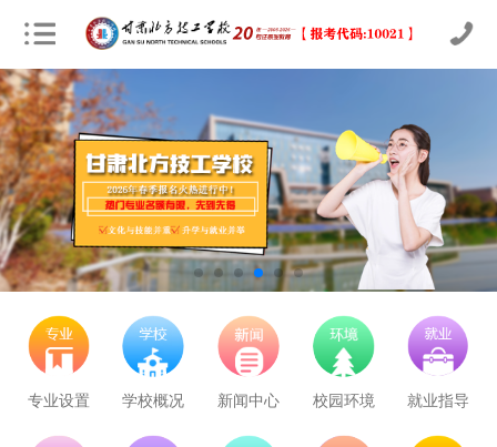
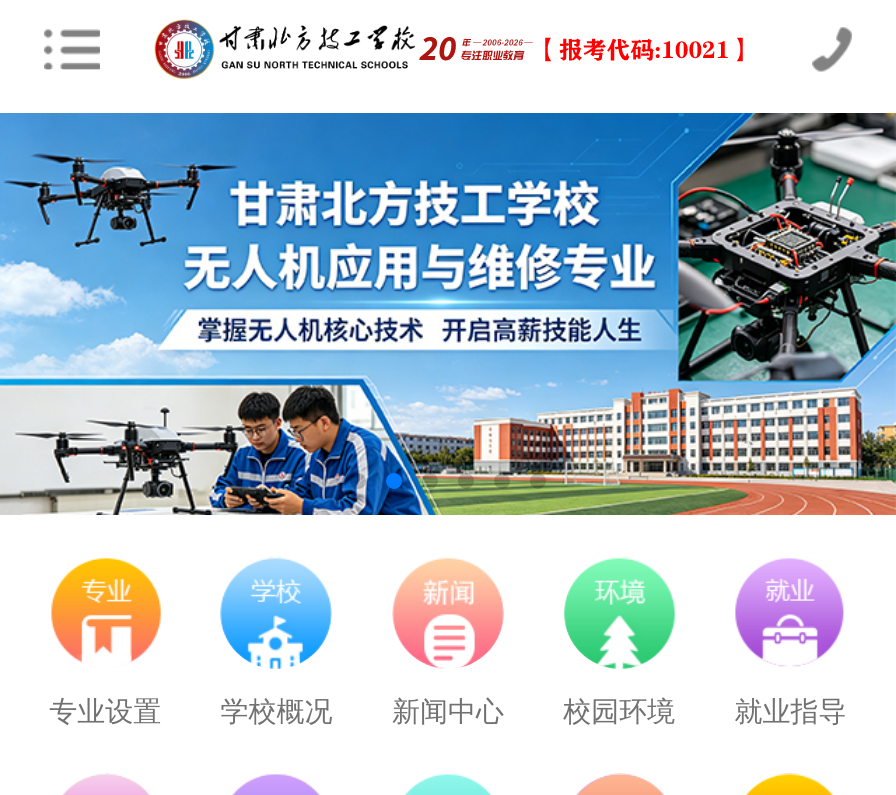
[3,68,494,293] [image] -> [6,111,890,517] [image]

